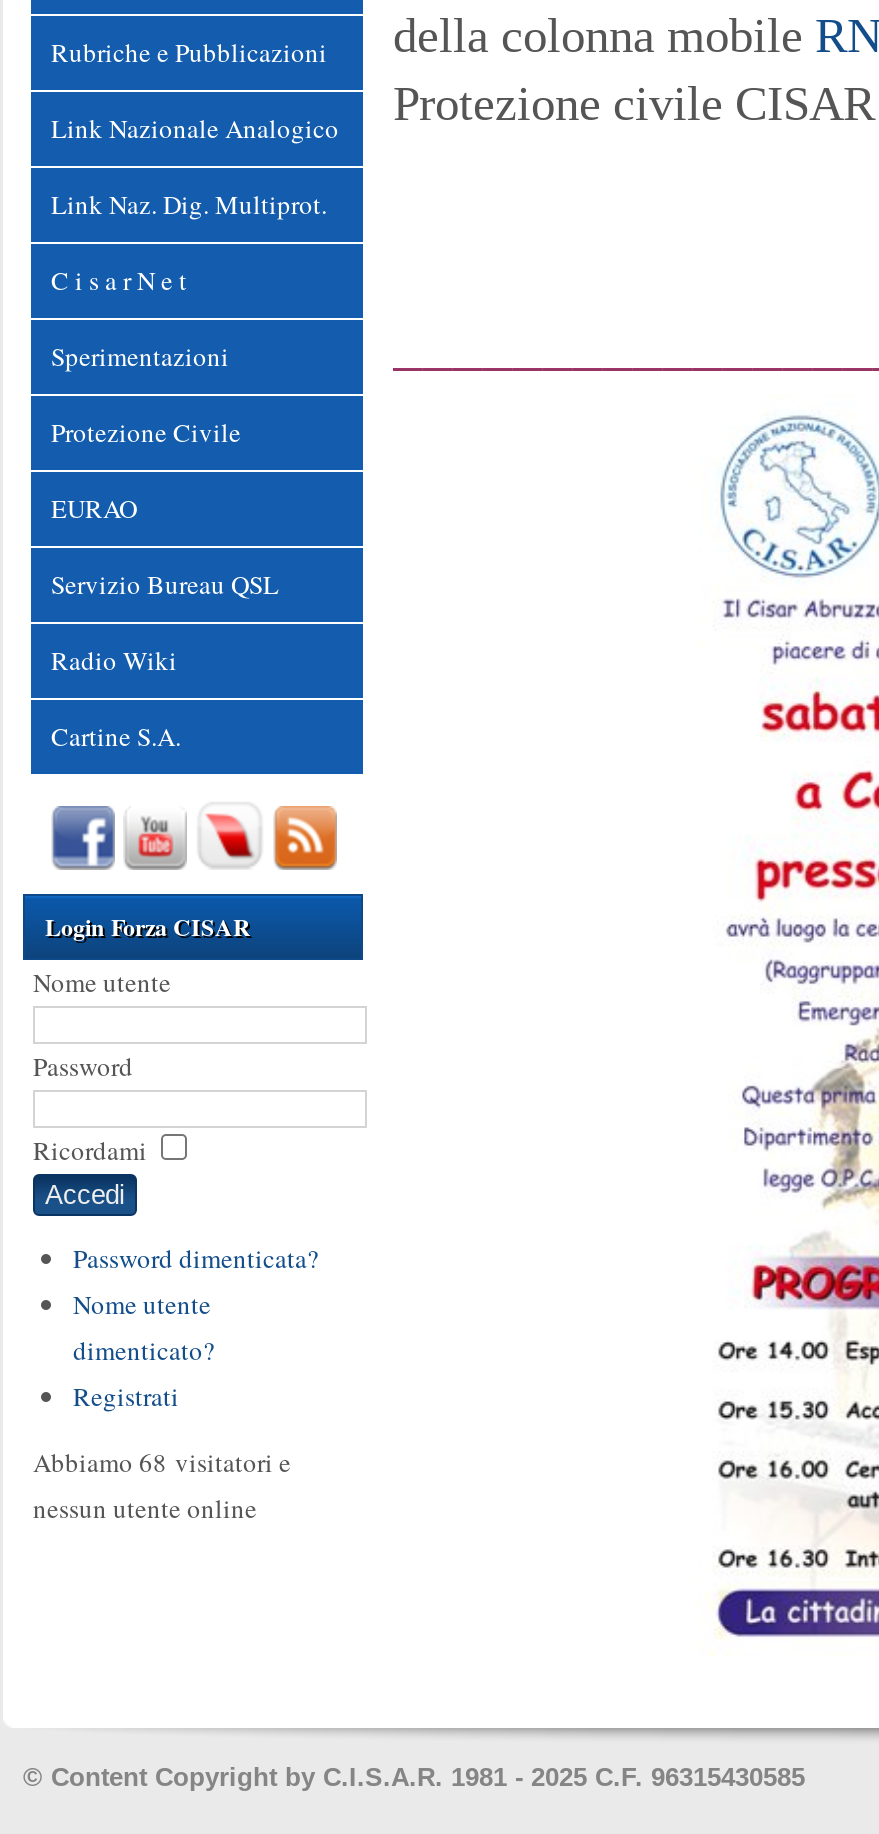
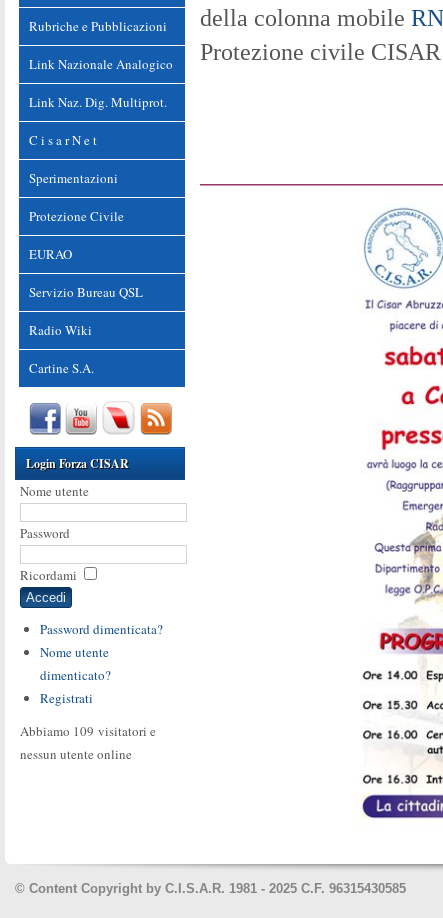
[33,1444,291,1480] Abbiamo 68 visitatori e -> [20,722,156,740] Abbiamo 109 visitatori e

